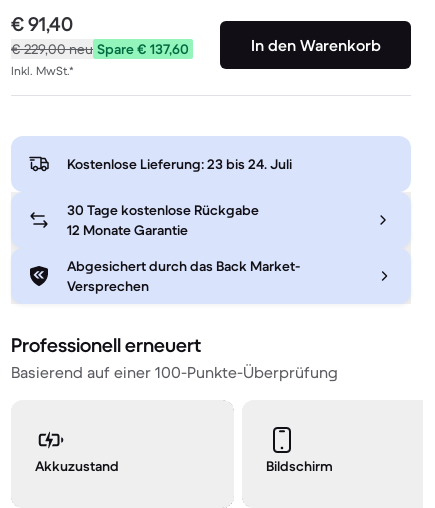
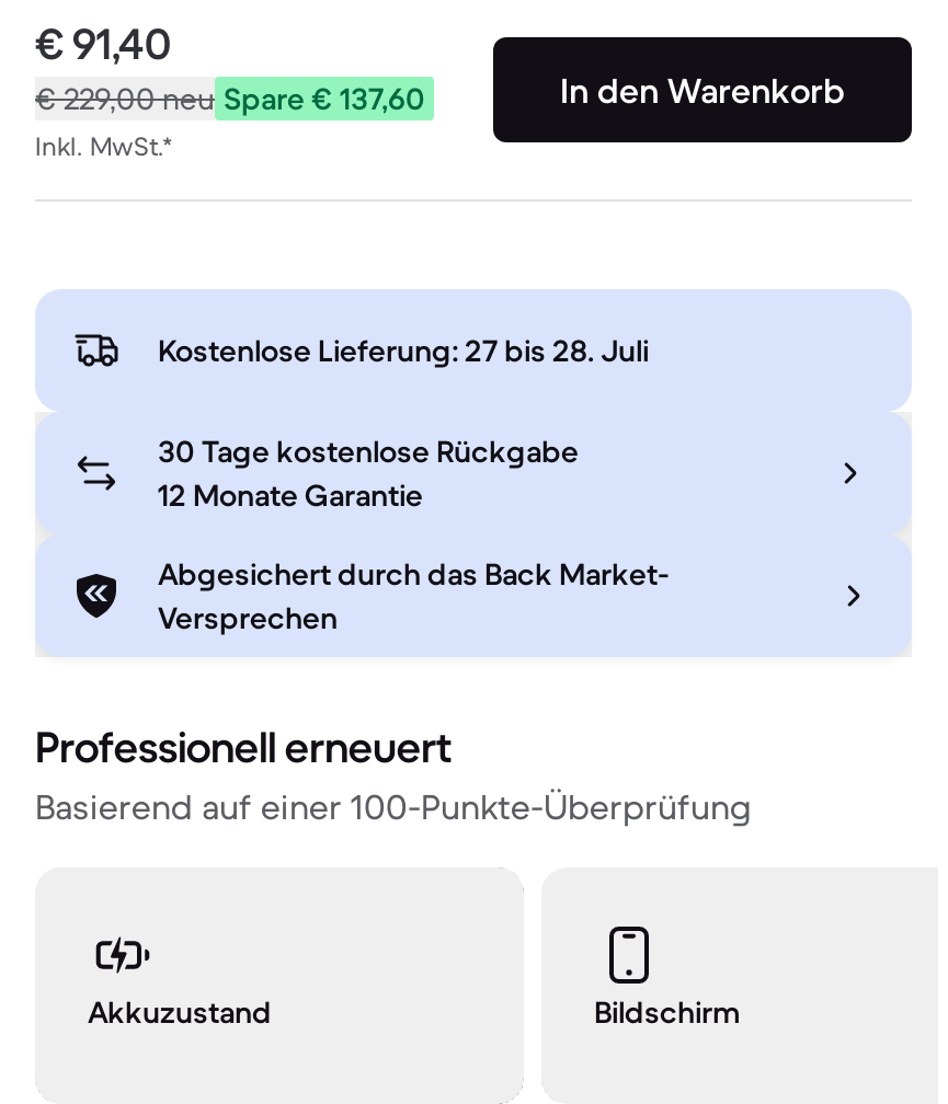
[67,155,292,173] Kostenlose Lieferung: 23 bis 24. Juli -> [158,332,649,371] Kostenlose Lieferung: 27 bis 28. Juli

